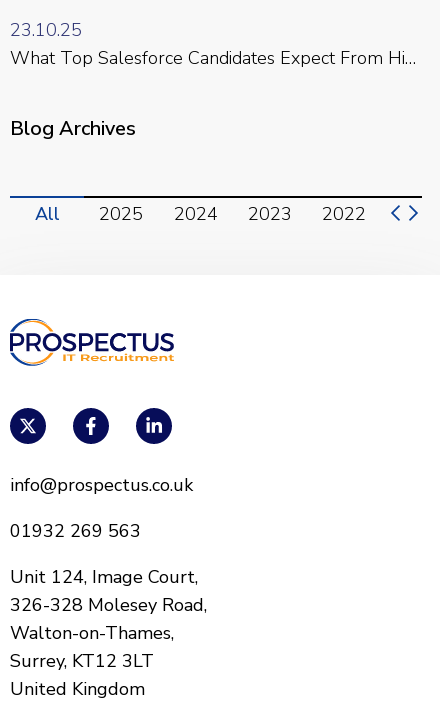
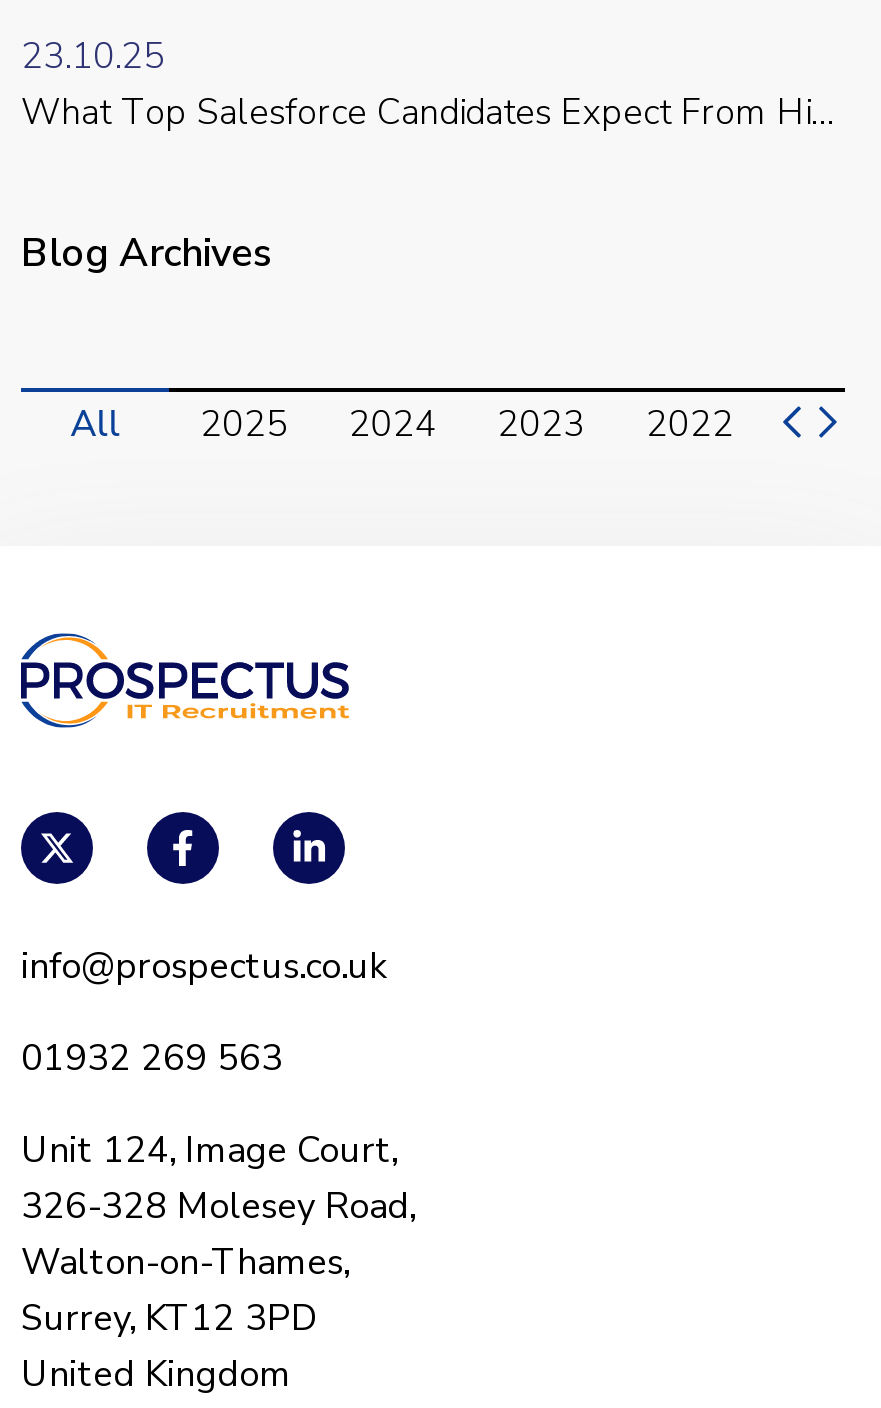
[10,649,154,673] Surrey, KT12 3LT -> [21,1294,317,1342] Surrey, KT12 3PD

